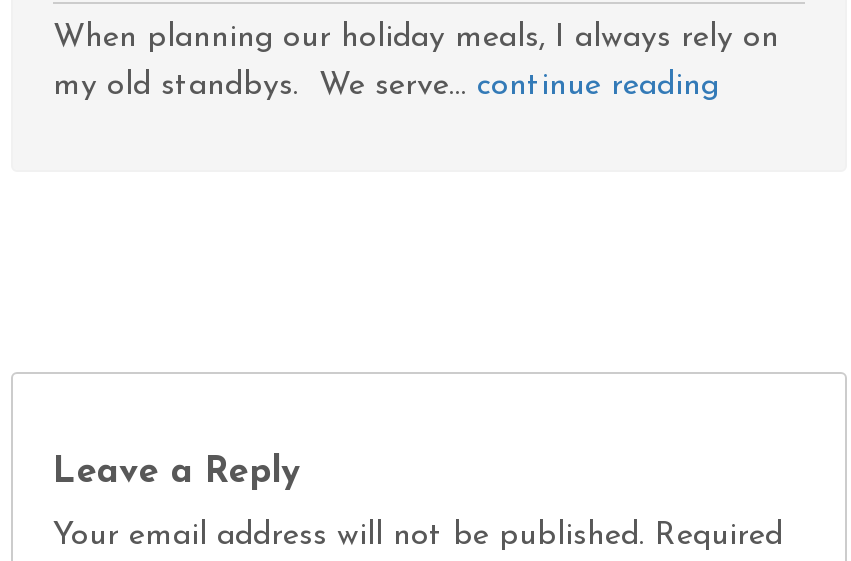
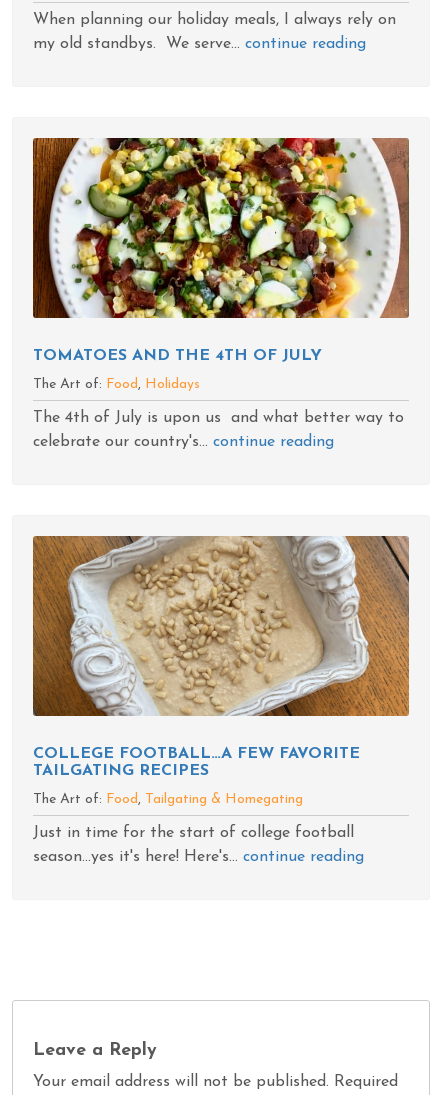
none -> [32,137,410,450] [image] | TOMATOES AND THE 4TH OF JULY | The Art of: Food, Holidays | The 4th of July is upon us and what better way to | celebrate our country's... continue reading
none -> [32,535,410,865] [image] | COLLEGE FOOTBALL…A FEW FAVORITE | TAILGATING RECIPES | The Art of: Food, Tailgating & Homegating | Just in time for the start of college football | season...yes it's here! Here's... continue reading

